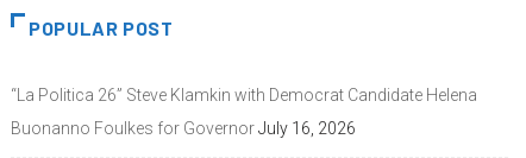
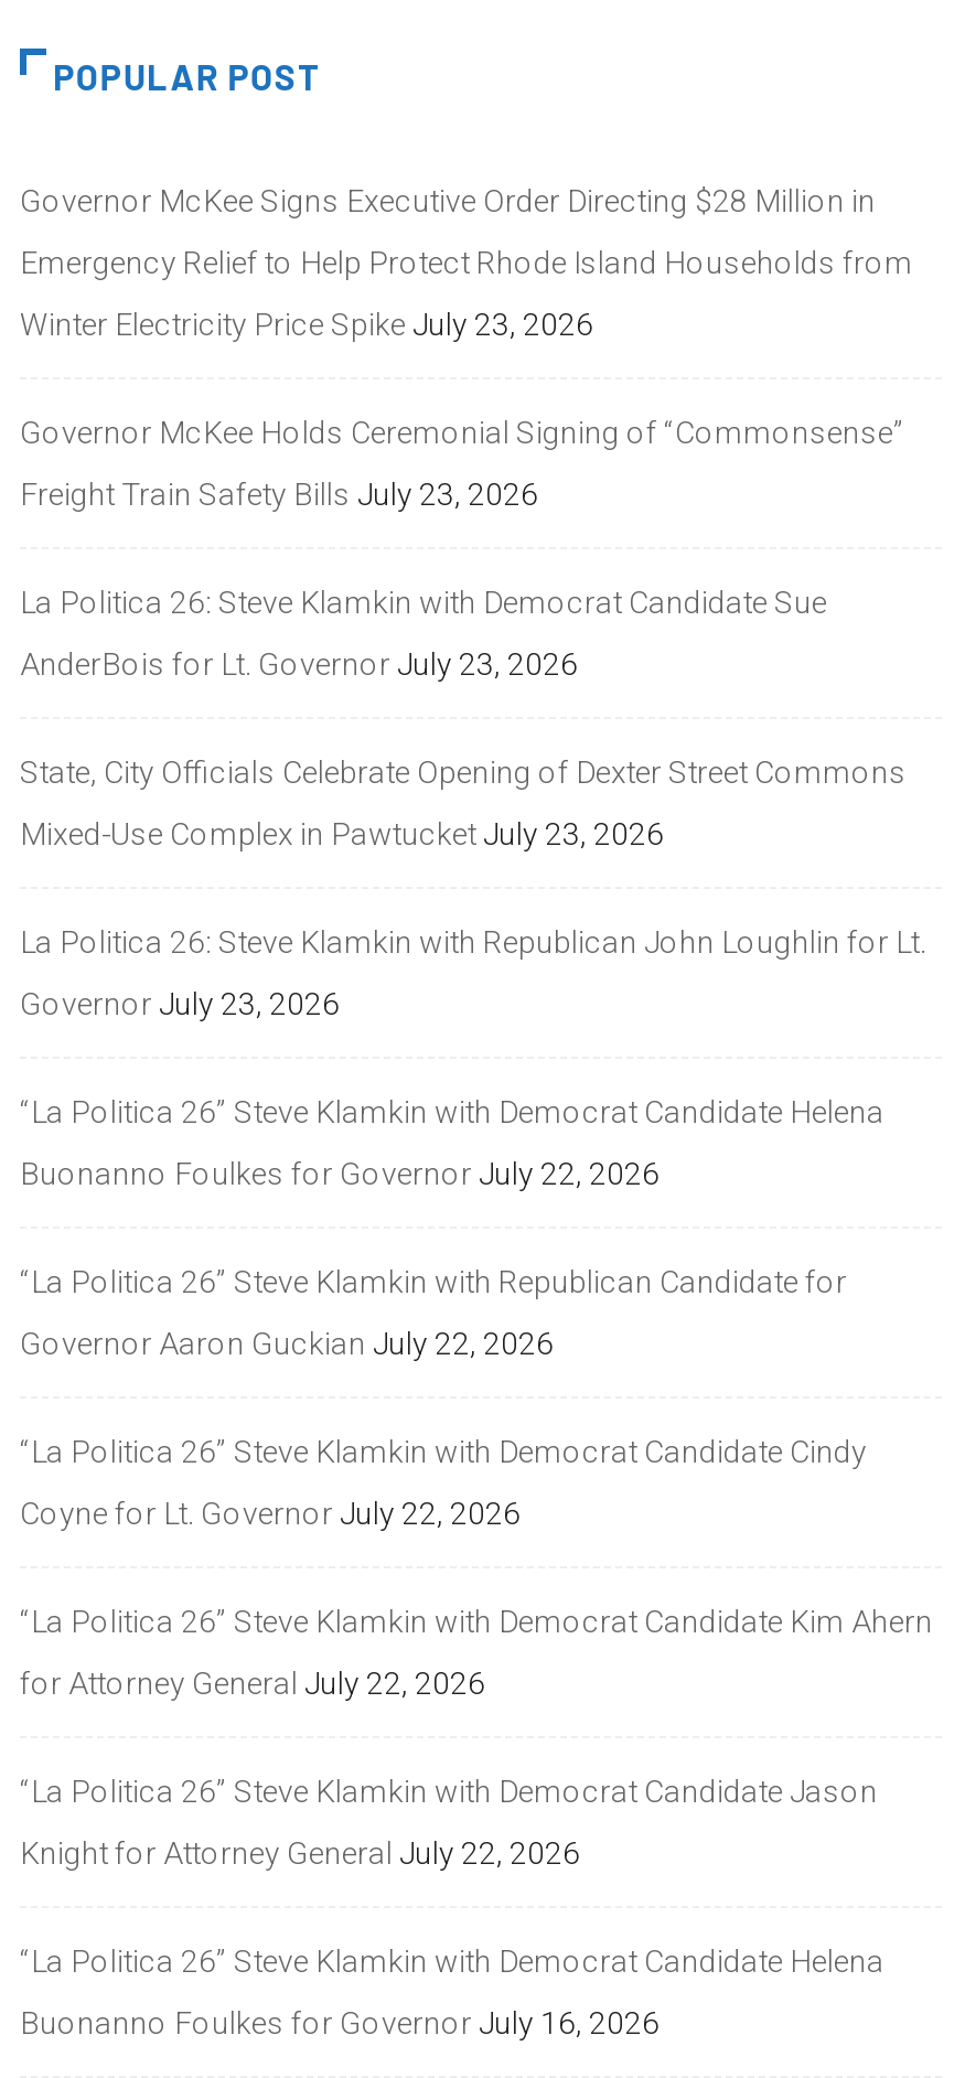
none -> [20,182,933,1870] Governor McKee Signs Executive Order Directing $28 Million in | Emergency Relief to Help Protect Rhode Island Households from | Winter Electricity Price Spike July 23, 2026 | Governor McKee Holds Ceremonial Signing of “Commonsense” | Freight Train Safety Bills July 23, 2026 | La Politica 26: Steve Klamkin with Democrat Candidate Sue | AnderBois for Lt. Governor July 23, 2026 | State, City Officials Celebrate Opening of Dexter Street Commons | Mixed-Use Complex in Pawtucket July 23, 2026 | La Politica 26: Steve Klamkin with Republican John Loughlin for Lt. | Governor July 23, 2026 | “La Politica 26” Steve Klamkin with Democrat Candidate Helena | Buonanno Foulkes for Governor July 22, 2026 | “La Politica 26” Steve Klamkin with Republican Candidate for | Governor Aaron Guckian July 22, 2026 | “La Politica 26” Steve Klamkin with Democrat Candidate Cindy | Coyne for Lt. Governor July 22, 2026 | “La Politica 26” Steve Klamkin with Democrat Candidate Kim Ahern | for Attorney General July 22, 2026 | “La Politica 26” Steve Klamkin with Democrat Candidate Jason | Knight for Attorney General July 22, 2026

